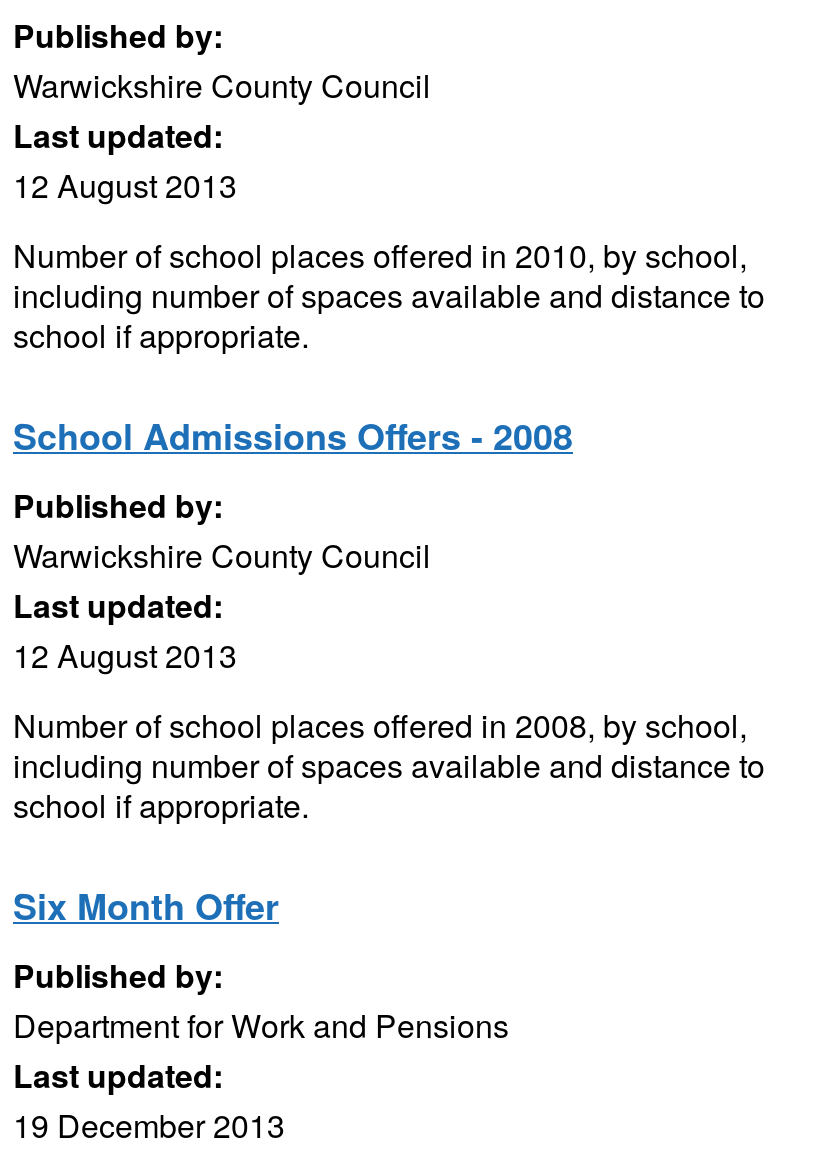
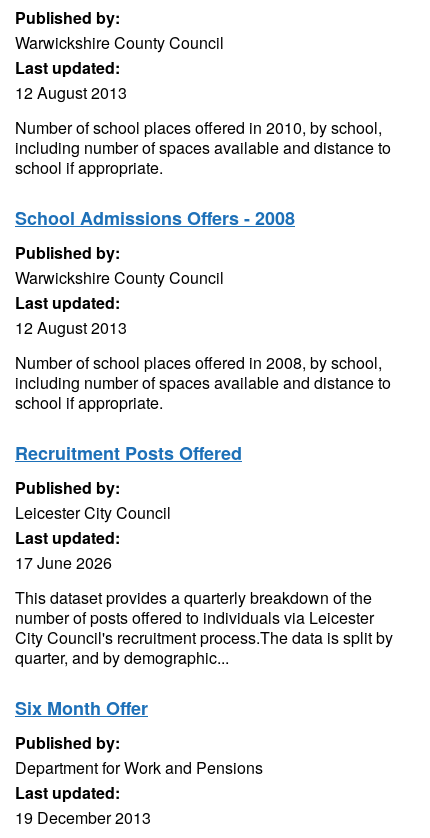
none -> [15,440,393,669] Recruitment Posts Offered | Published by: | Leicester City Council | Last updated: | 17 June 2026 | This dataset provides a quarterly breakdown of the | number of posts offered to individuals via Leicester | City Council's recruitment process.The data is split by | quarter, and by demographic...

